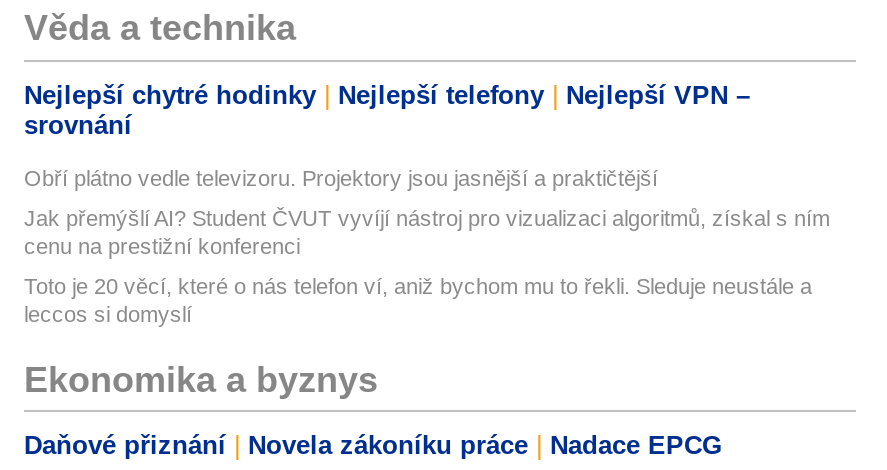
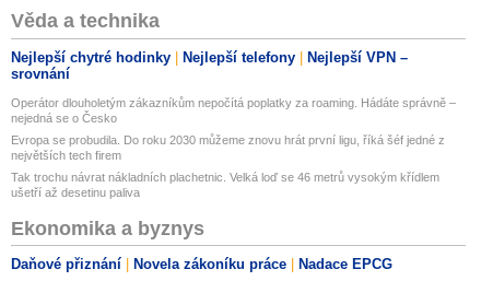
[24,166,658,190] Obří plátno vedle televizoru. Projektory jsou jasnější a praktičtější -> [11,96,456,125] Operátor dlouholetým zákazníkům nepočítá poplatky za roaming. Hádáte správně – | nejedná se o Česko
[24,206,830,258] Jak přemýšlí AI? Student ČVUT vyvíjí nástroj pro vizualizaci algoritmů, získal s ním | cenu na prestižní konferenci -> [11,133,445,162] Evropa se probudila. Do roku 2030 můžeme znovu hrát první ligu, říká šéf jedné z | největších tech firem
[24,274,812,326] Toto je 20 věcí, které o nás telefon ví, aniž bychom mu to řekli. Sleduje neustále a | leccos si domyslí -> [11,170,439,199] Tak trochu návrat nákladních plachetnic. Velká loď se 46 metrů vysokým křídlem | ušetří až desetinu paliva

